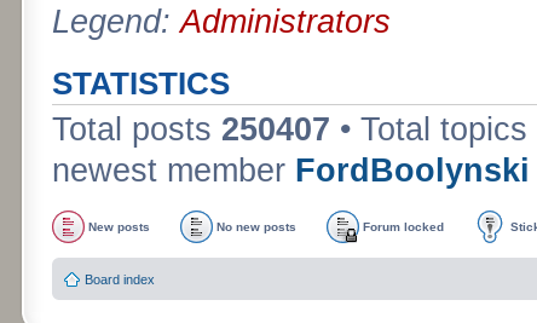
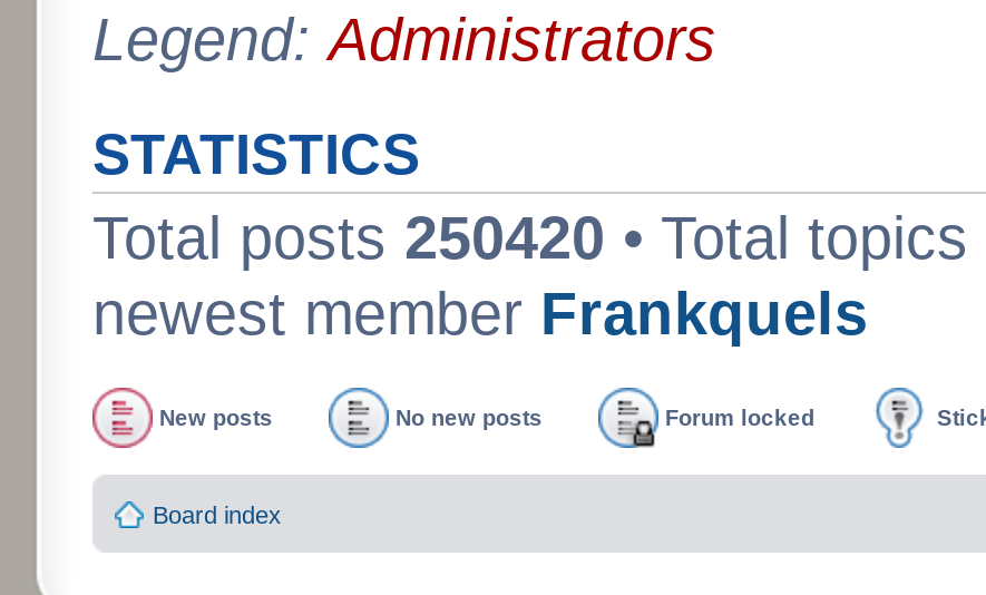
[52,111,537,147] Total posts 250407 • Total topics -> [92,204,986,271] Total posts 250420 • Total topics
[52,152,530,188] newest member FordBoolynski -> [92,280,868,347] newest member Frankquels

